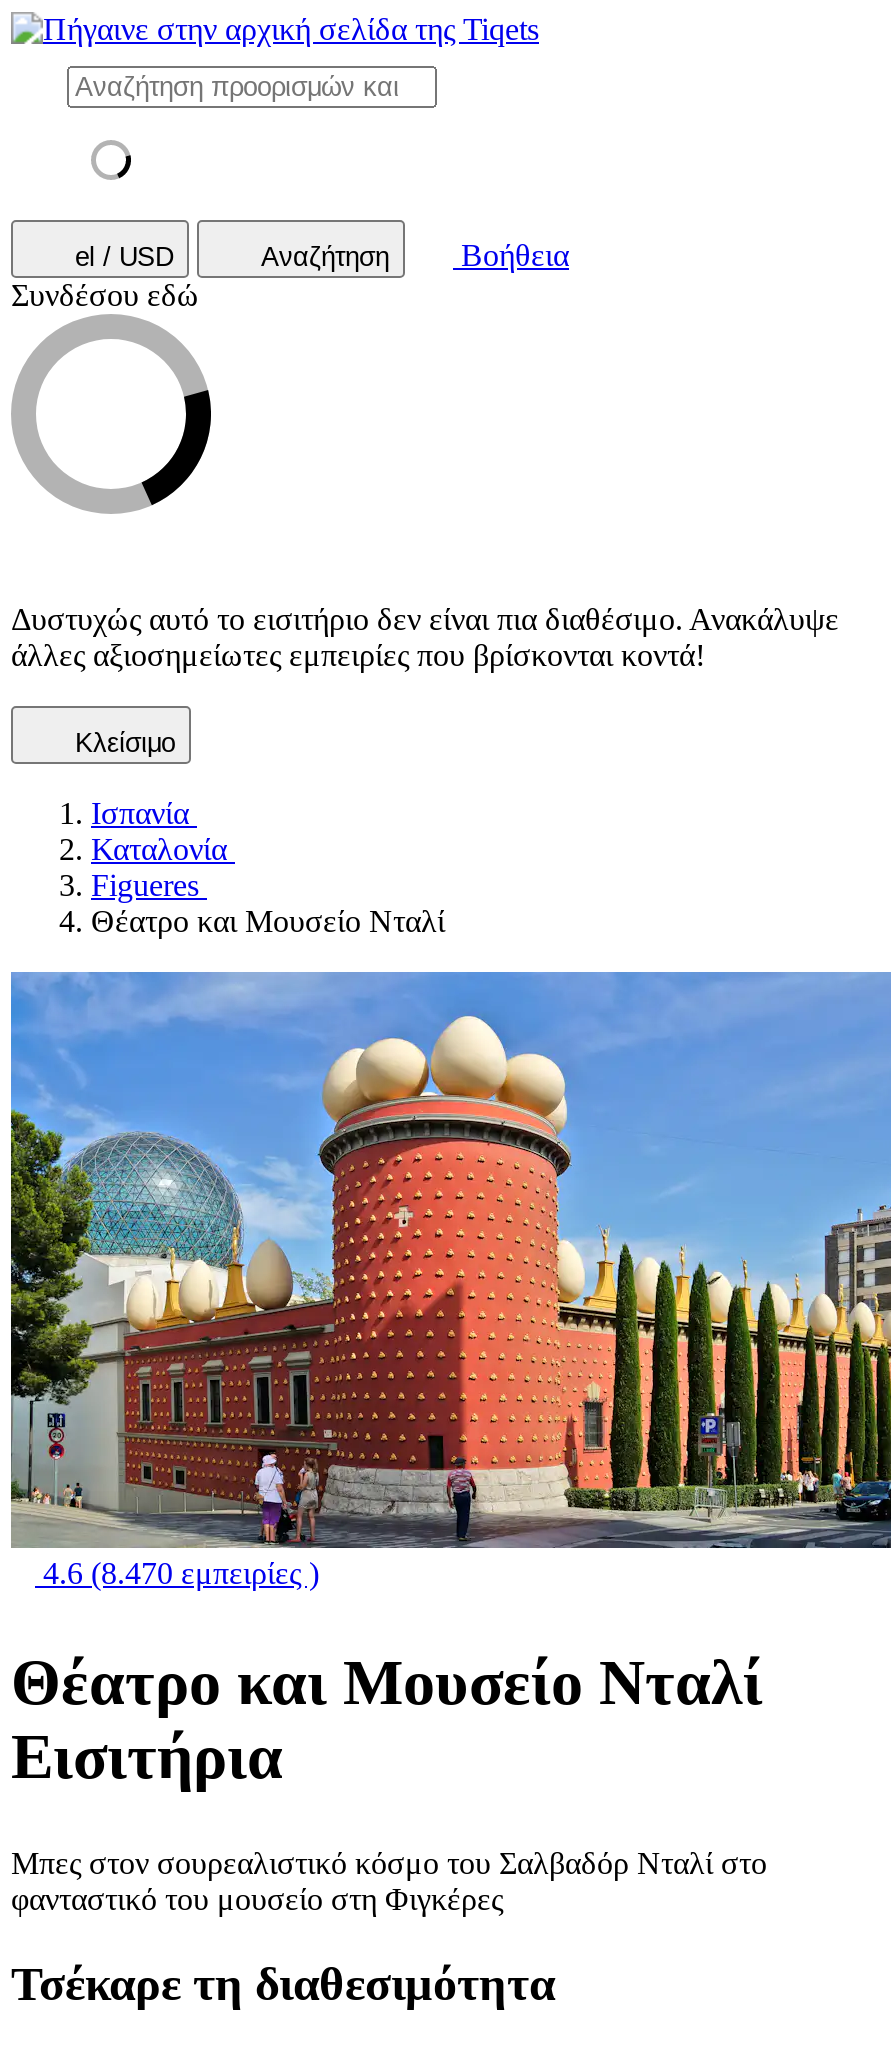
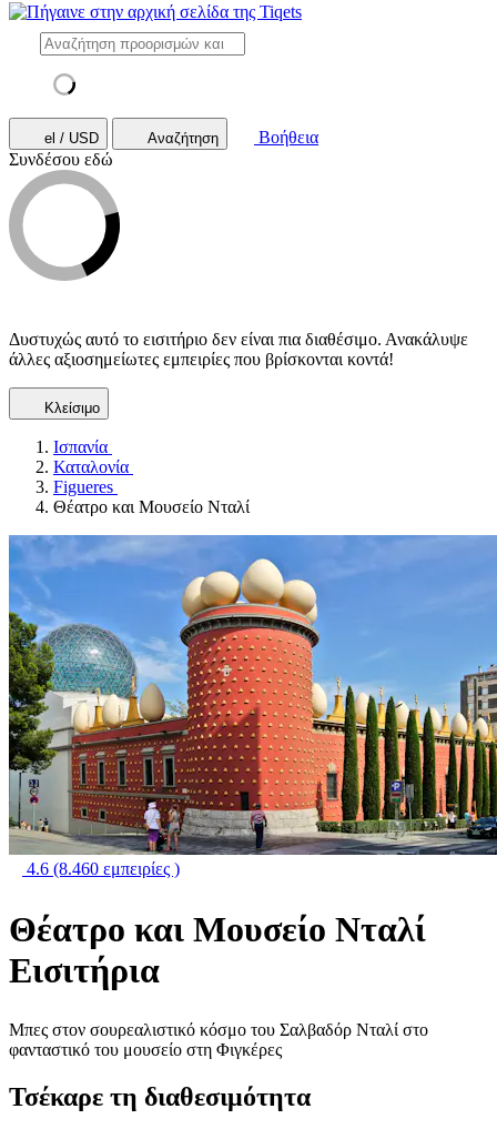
[43,1556,319,1590] 4.6 (8.470 εμπειρίες ) -> [27,859,180,878] 4.6 (8.460 εμπειρίες )

